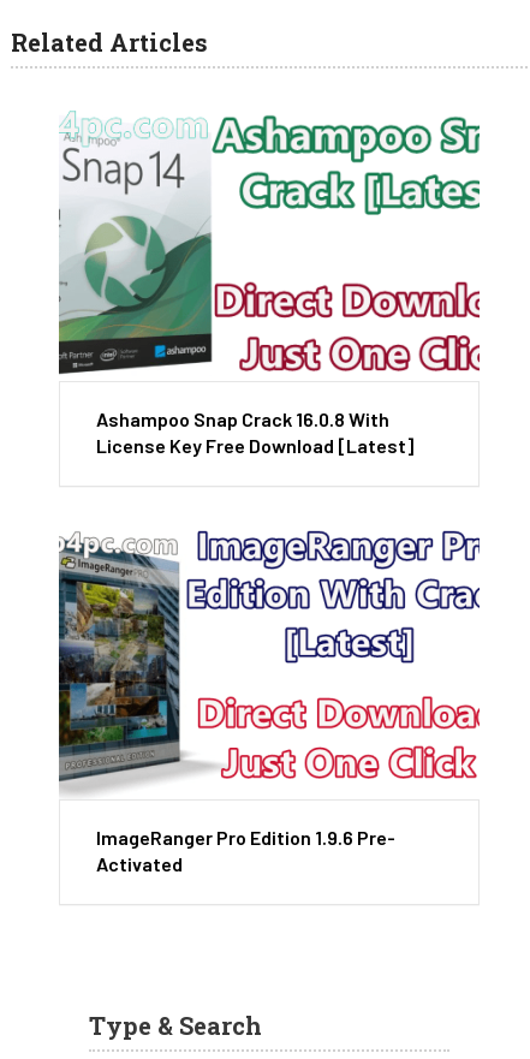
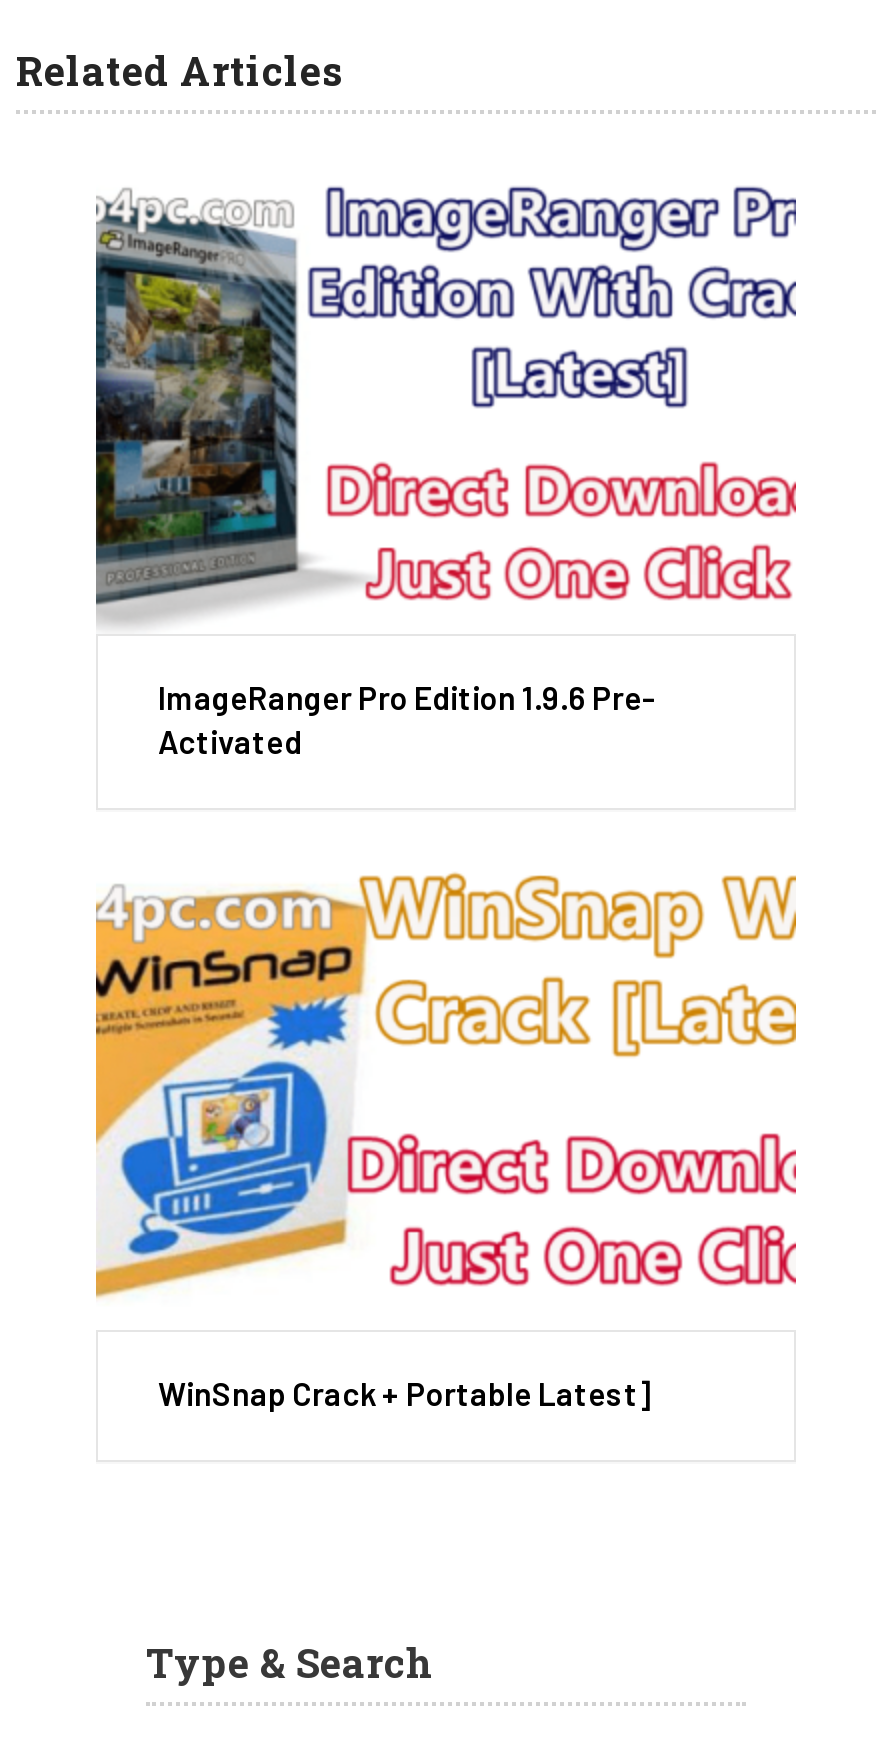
[58,111,481,457] [image] | Ashampoo Snap Crack 16.0.8 With | License Key Free Download [Latest] -> none
moved [56,530,480,875] -> [92,186,796,760]: [image] | ImageRanger Pro Edition 1.9.6 Pre- | Activated
none -> [94,872,798,1412] [image] | WinSnap Crack + Portable Latest]

